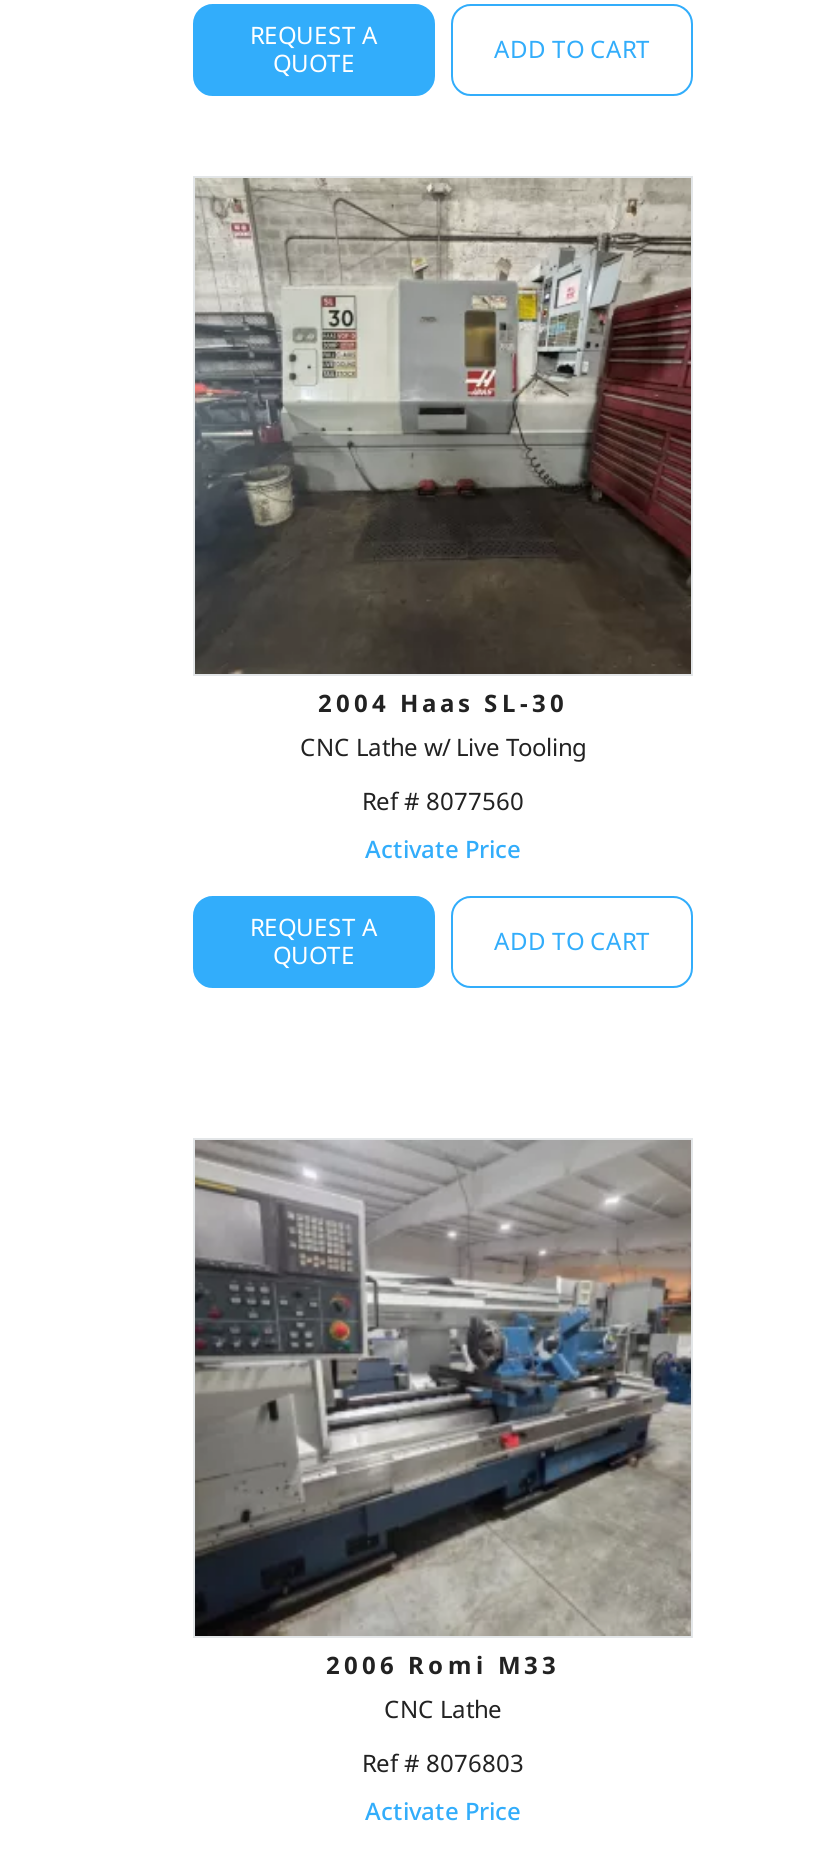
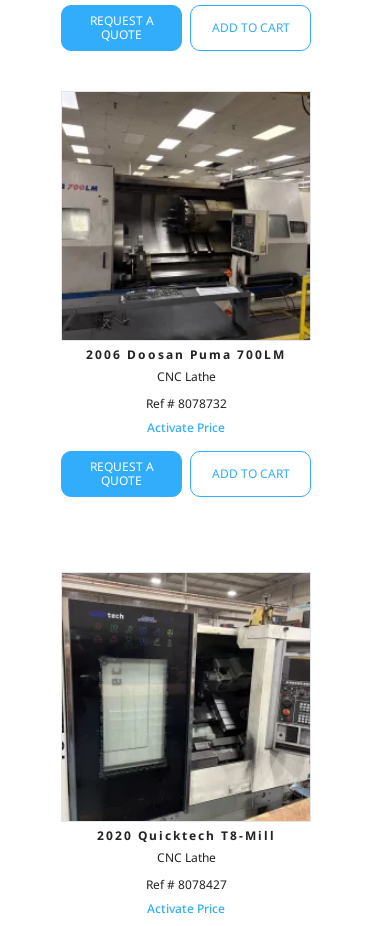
[193,178,693,764] [image] | 2004 Haas SL-30 | CNC Lathe w/ Live Tooling -> [62,92,311,385] [image] | 2006 Doosan Puma 700LM | CNC Lathe
[362,784,524,818] Ref # 8077560 -> [145,395,226,412] Ref # 8078732
[193,1140,693,1683] [image] | 2006 Romi M33 -> [62,573,311,844] [image] | 2020 Quicktech T8-Mill
[362,1747,524,1781] Ref # 8076803 -> [145,876,226,893] Ref # 8078427

